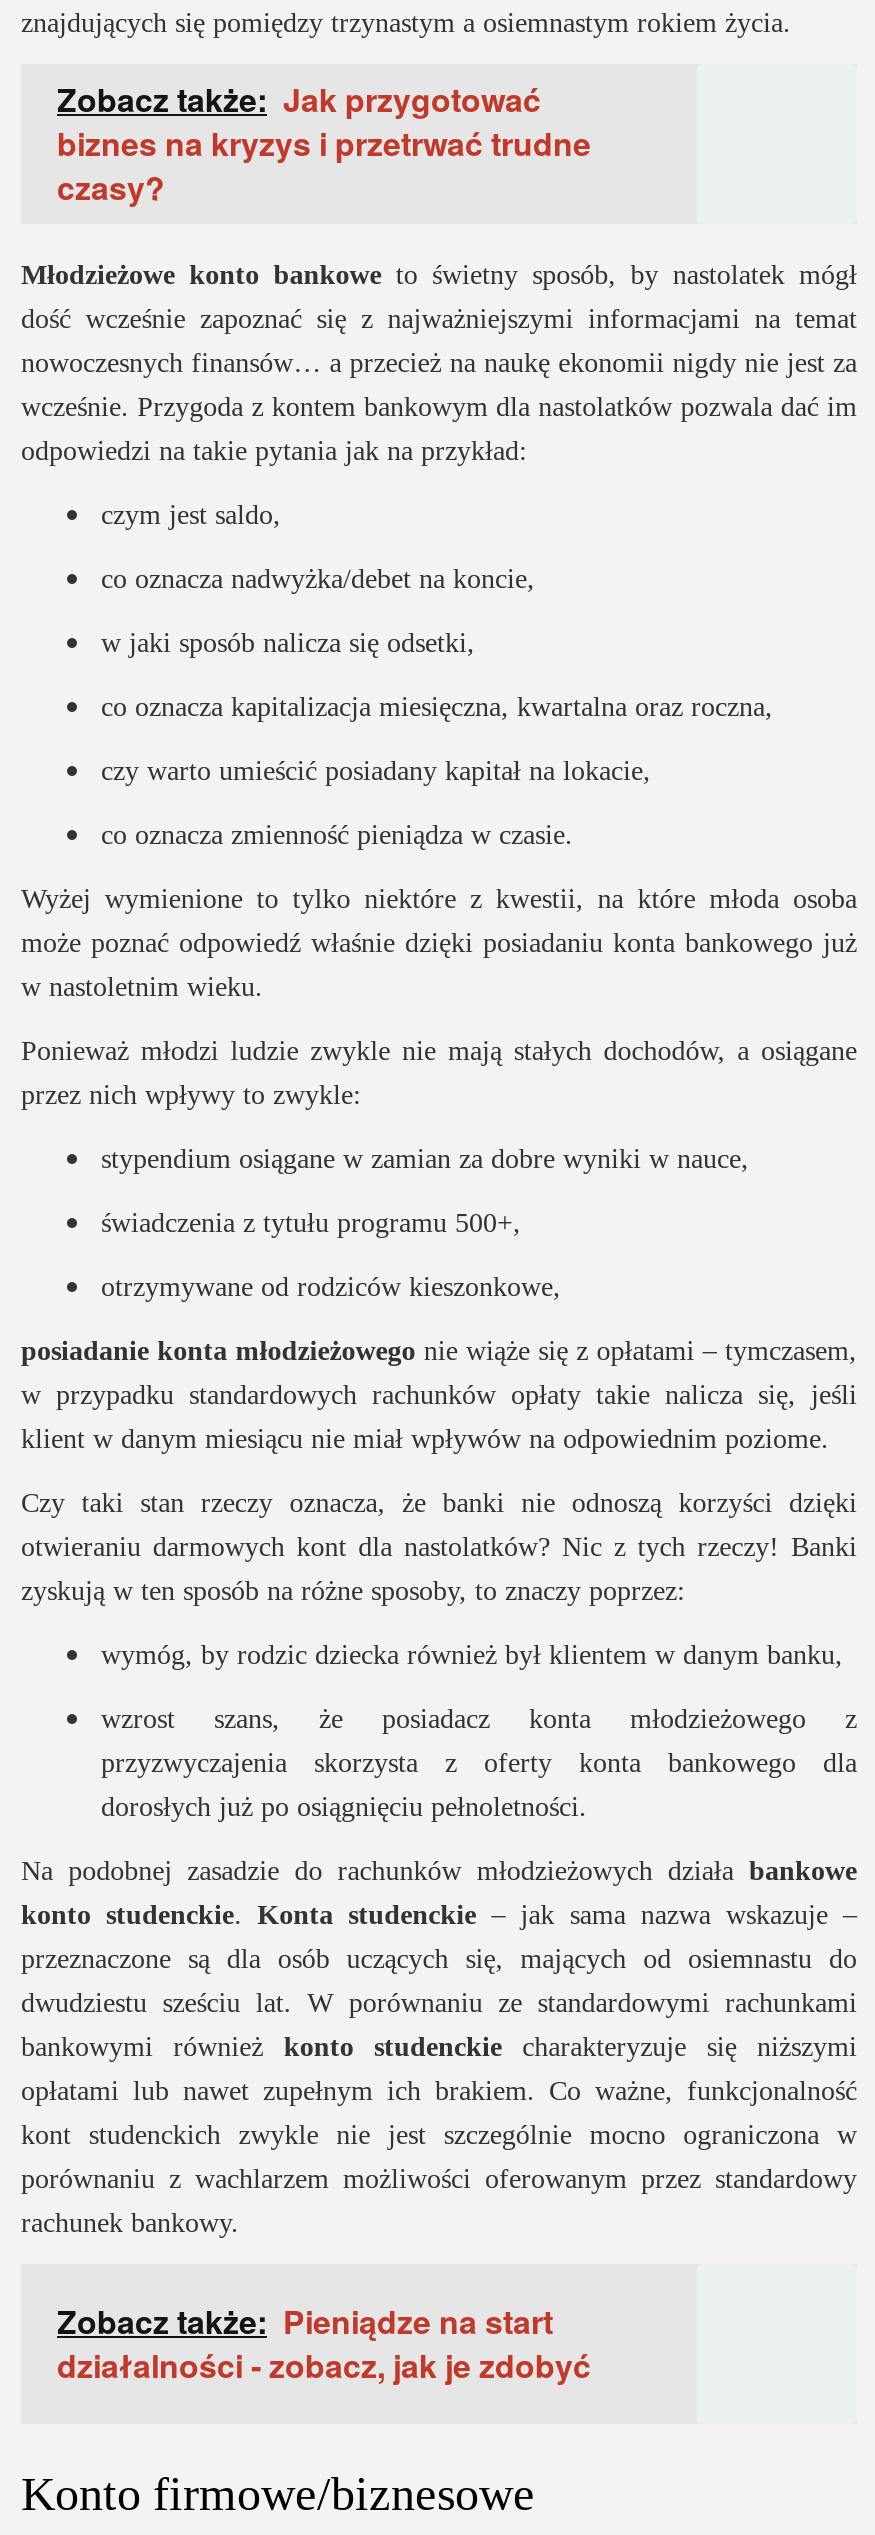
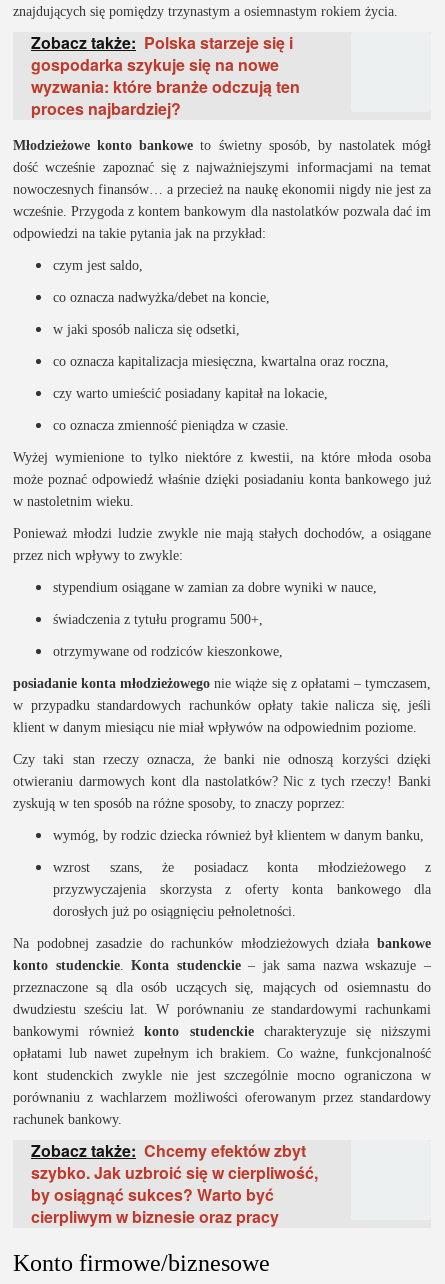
[57,76,591,210] Zobacz także: Jak przygotować | biznes na kryzys i przetrwać trudne | czasy? -> [31,31,300,120] Zobacz także: Polska starzeje się i | gospodarka szykuje się na nowe | wyzwania: które branże odczują ten | proces najbardziej?
[57,2298,591,2388] Zobacz także: Pieniądze na start | działalności - zobacz, jak je zdobyć -> [31,1139,318,1228] Zobacz także: Chcemy efektów zbyt | szybko. Jak uzbroić się w cierpliwość, | by osiągnąć sukces? Warto być | cierpliwym w biznesie oraz pracy

